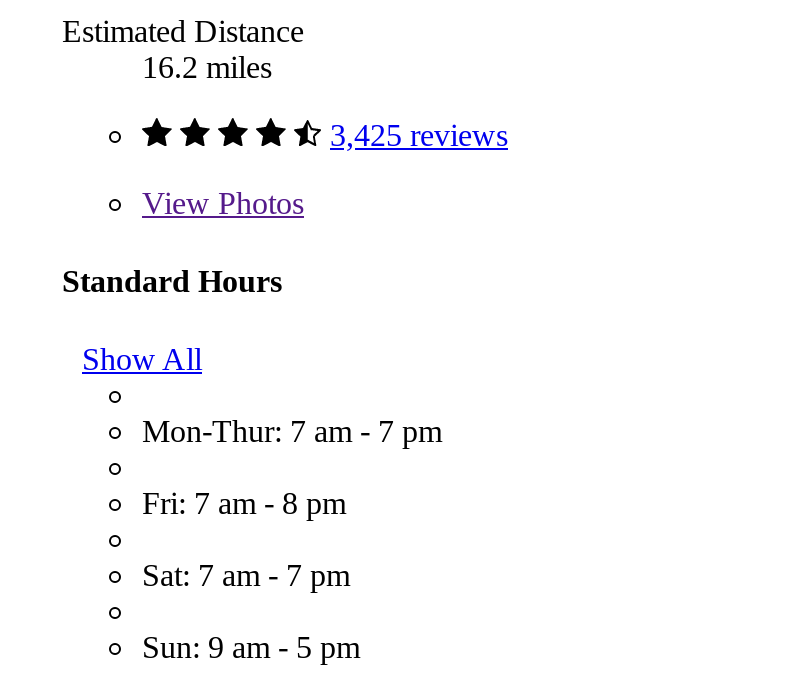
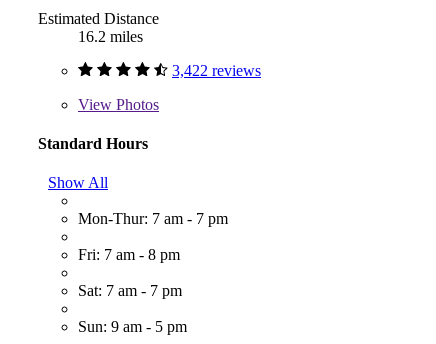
[330,117,508,151] 3,425 reviews -> [172,62,261,79] 3,422 reviews

